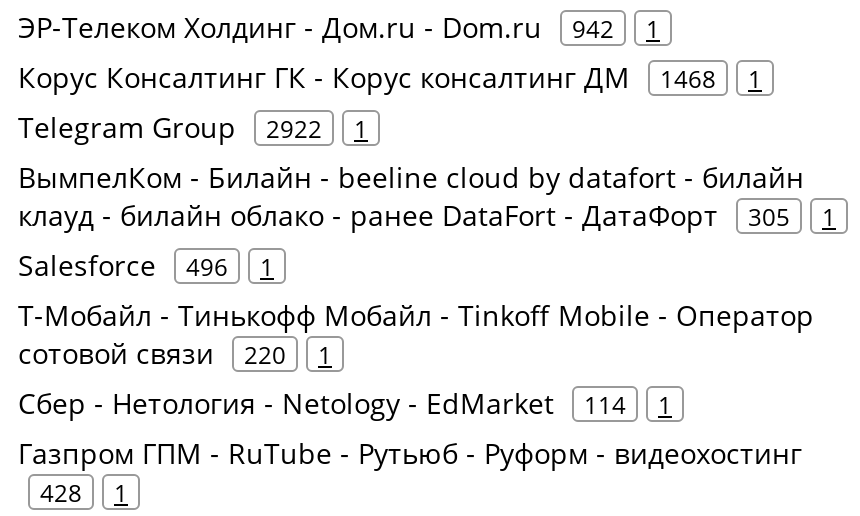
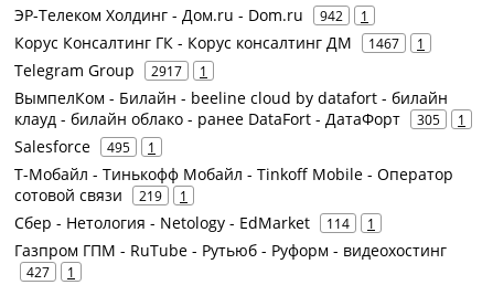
[18,57,762,95] Корус Консалтинг ГК - Корус консалтинг ДМ 1468 1 -> [14,32,425,53] Корус Консалтинг ГК - Корус консалтинг ДМ 1467 1
[18,107,368,145] Telegram Group 2922 1 -> [14,59,207,80] Telegram Group 2917 1
[18,245,274,283] Salesforce 496 1 -> [14,136,156,157] Salesforce 495 1
[18,333,332,371] сотовой связи 220 1 -> [14,184,188,205] сотовой связи 219 1
[40,475,128,507] 428 1 -> [26,263,75,280] 427 1

